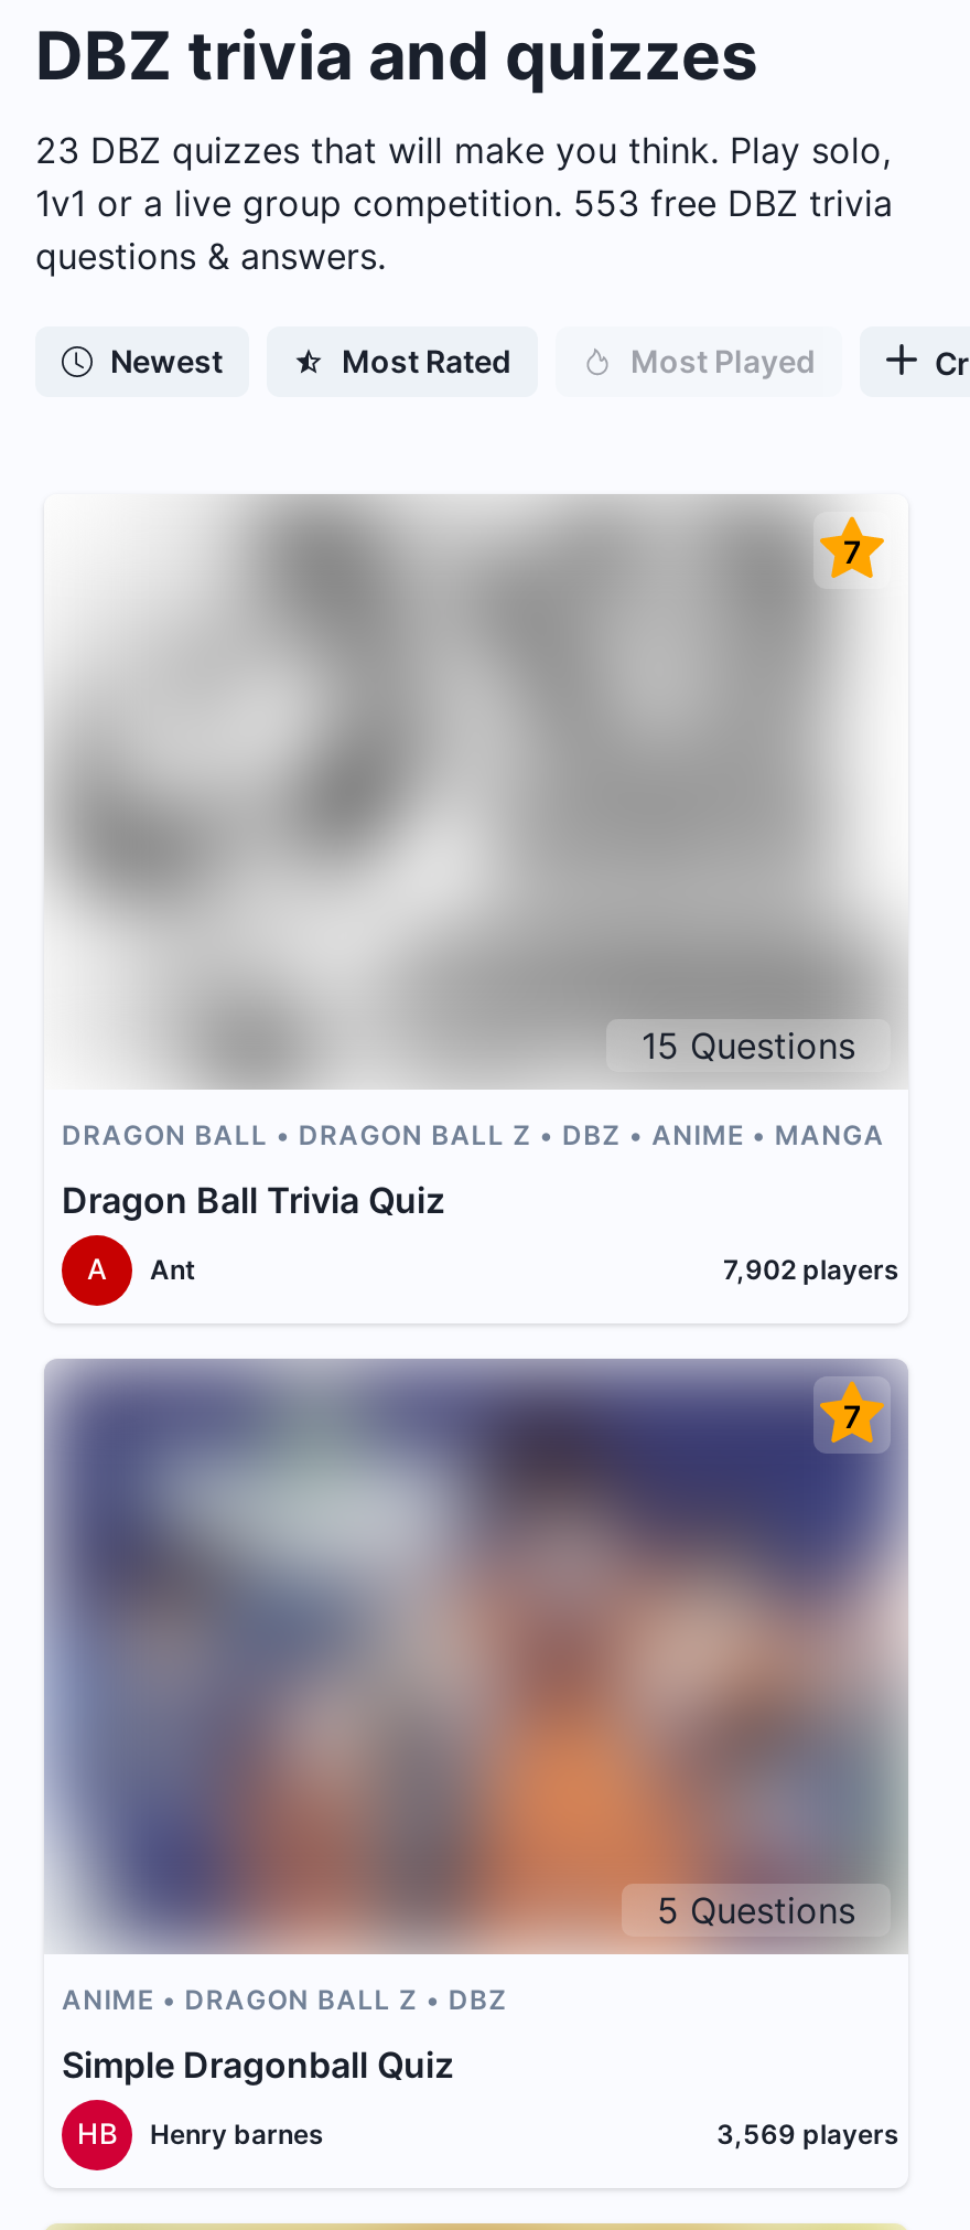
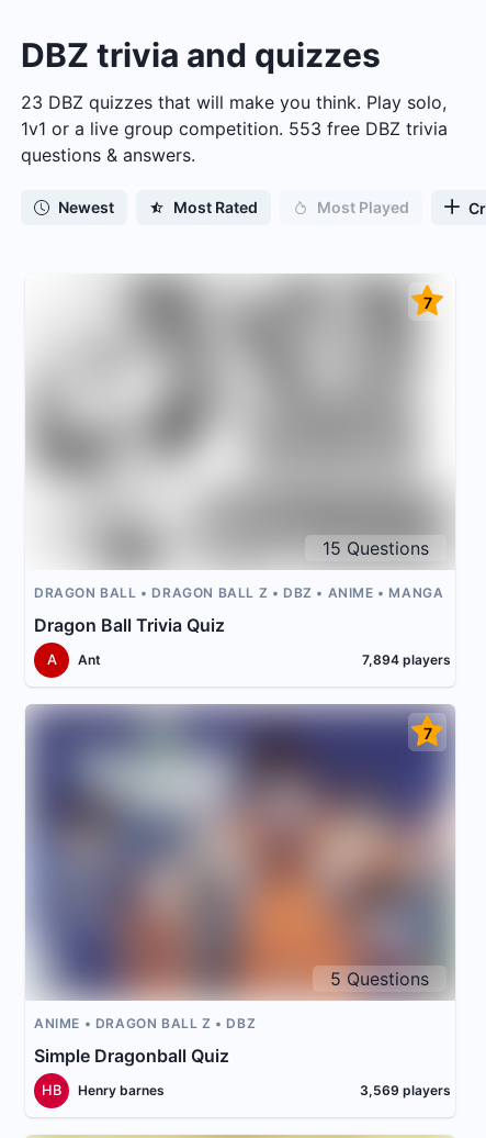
[723,1253,899,1286] 7,902 players -> [362,651,451,668] 7,894 players

